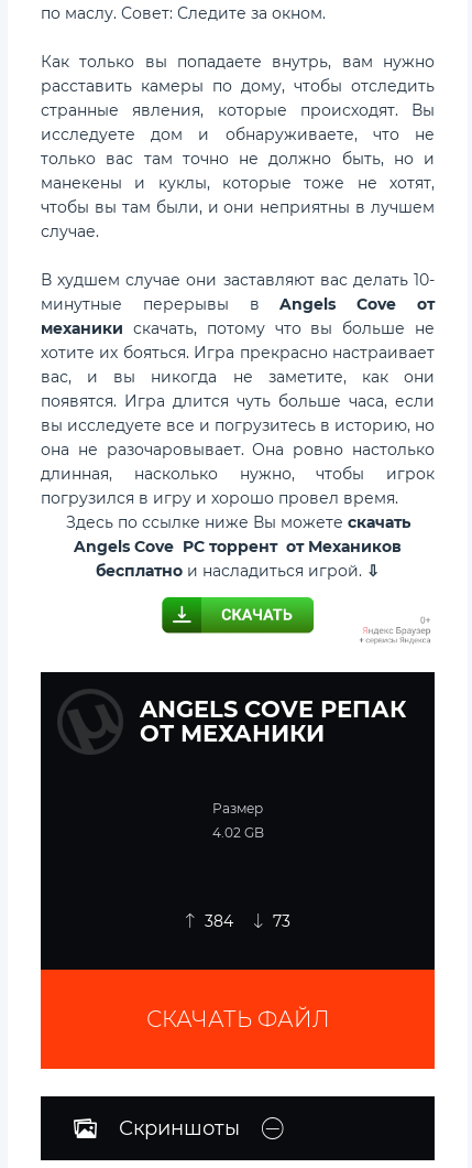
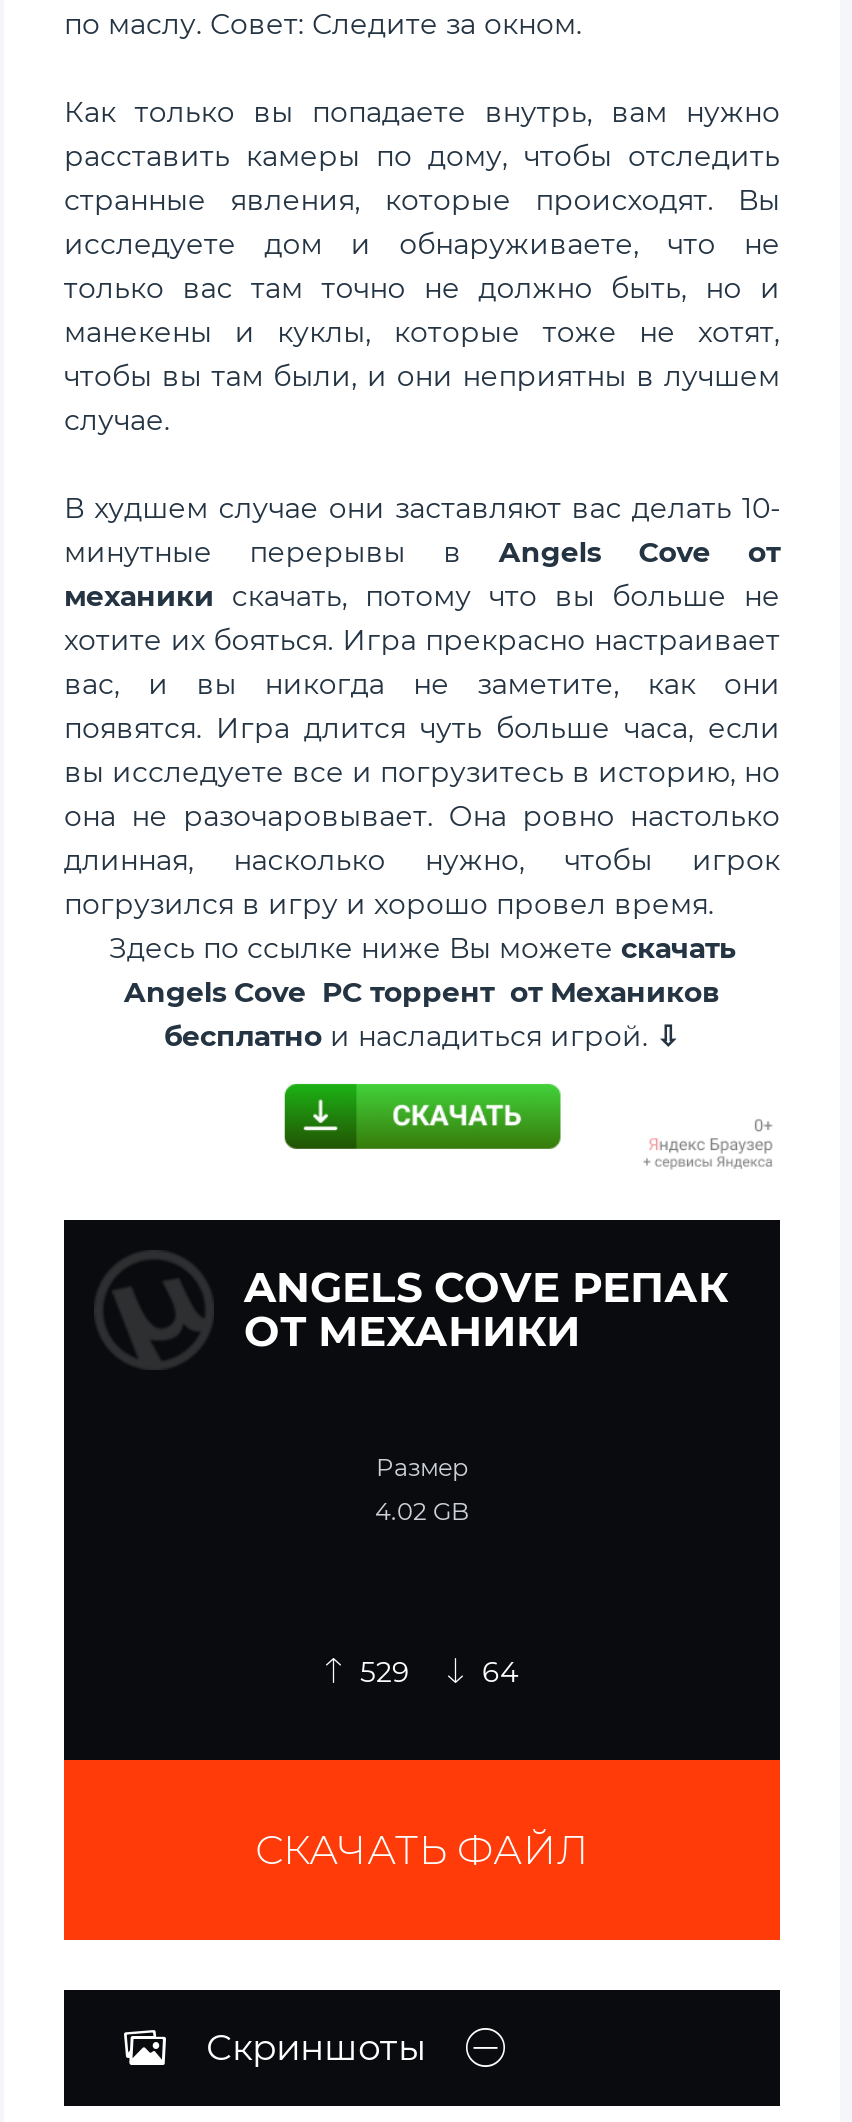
[204,911,233,931] 384 -> [360,1654,410,1690] 529
[272,911,290,931] 73 -> [482,1654,518,1690] 64

